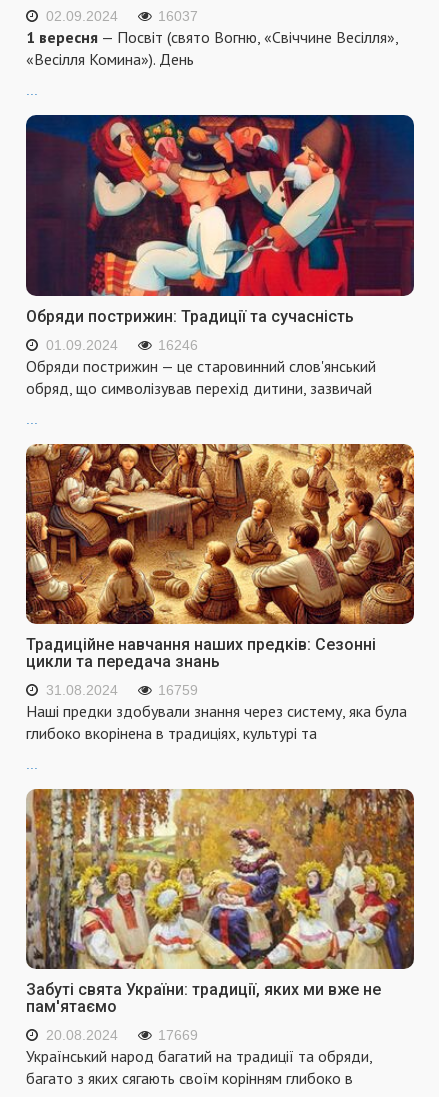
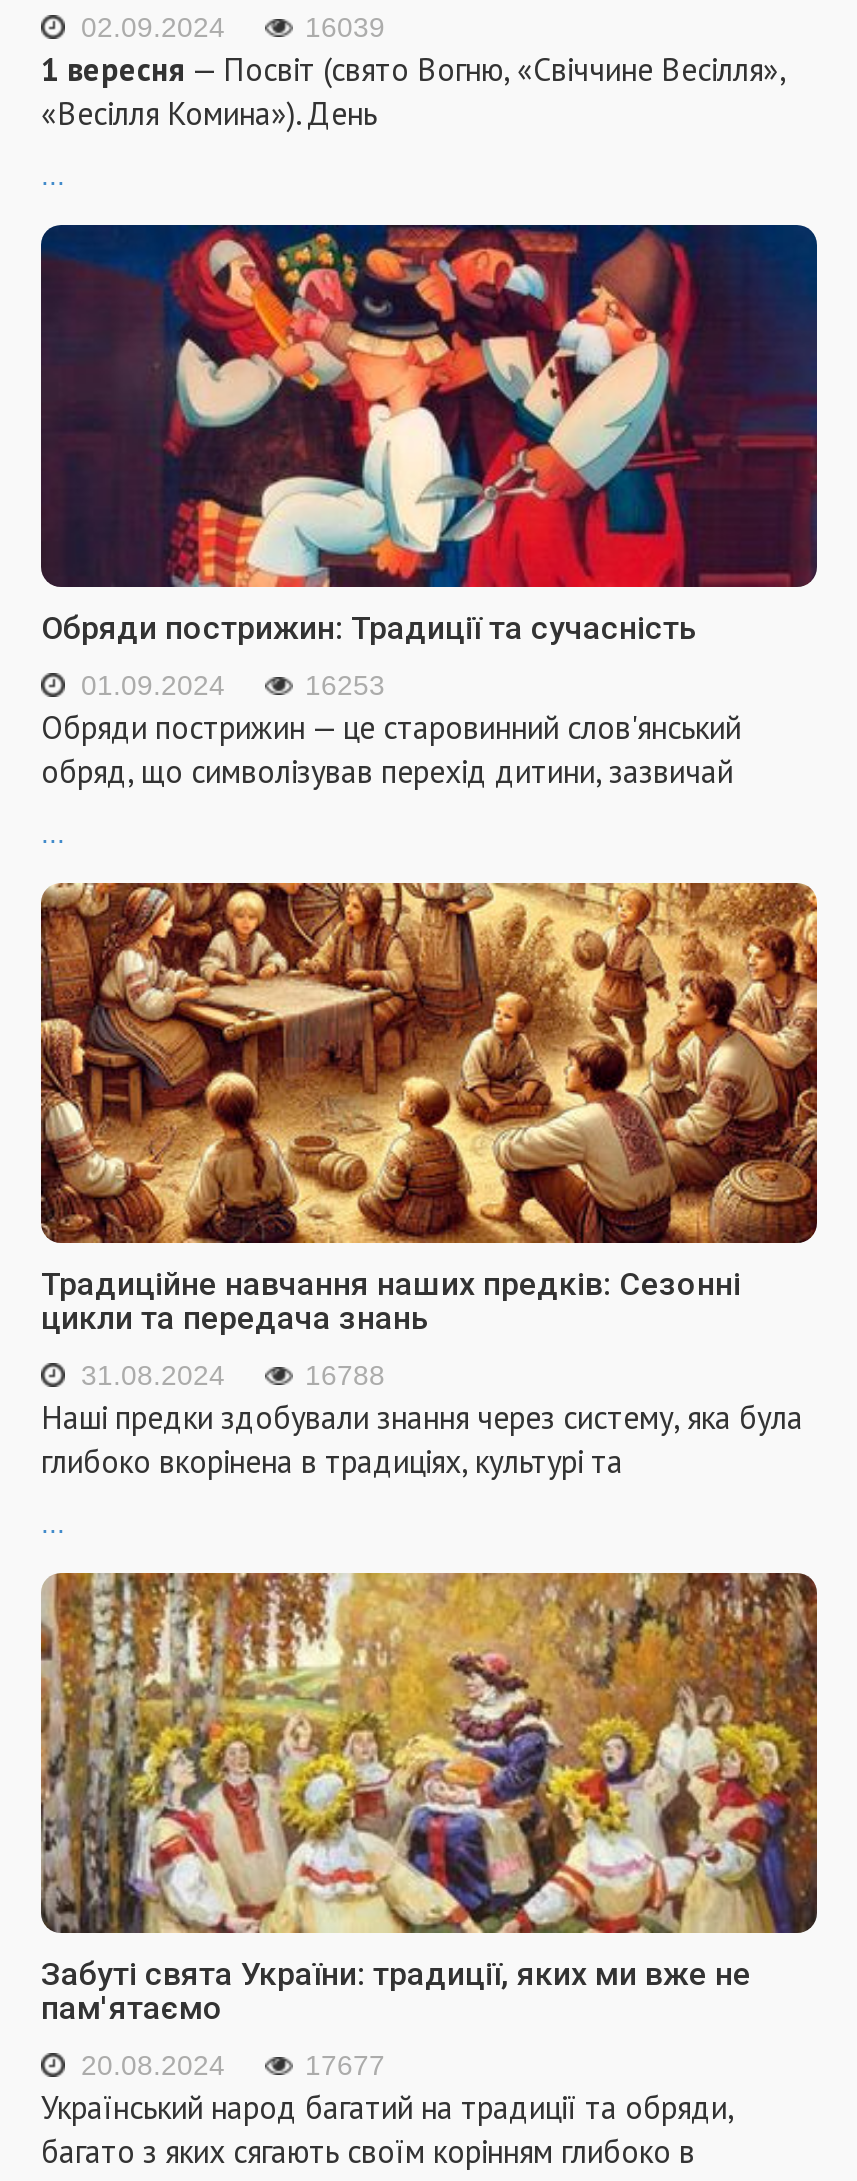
[158,8,198,24] 16037 -> [305,12,385,44] 16039
[158,337,198,353] 16246 -> [305,669,385,701] 16253
[158,682,198,698] 16759 -> [305,1359,385,1391] 16788
[158,1027,198,1043] 17669 -> [305,2050,385,2082] 17677

